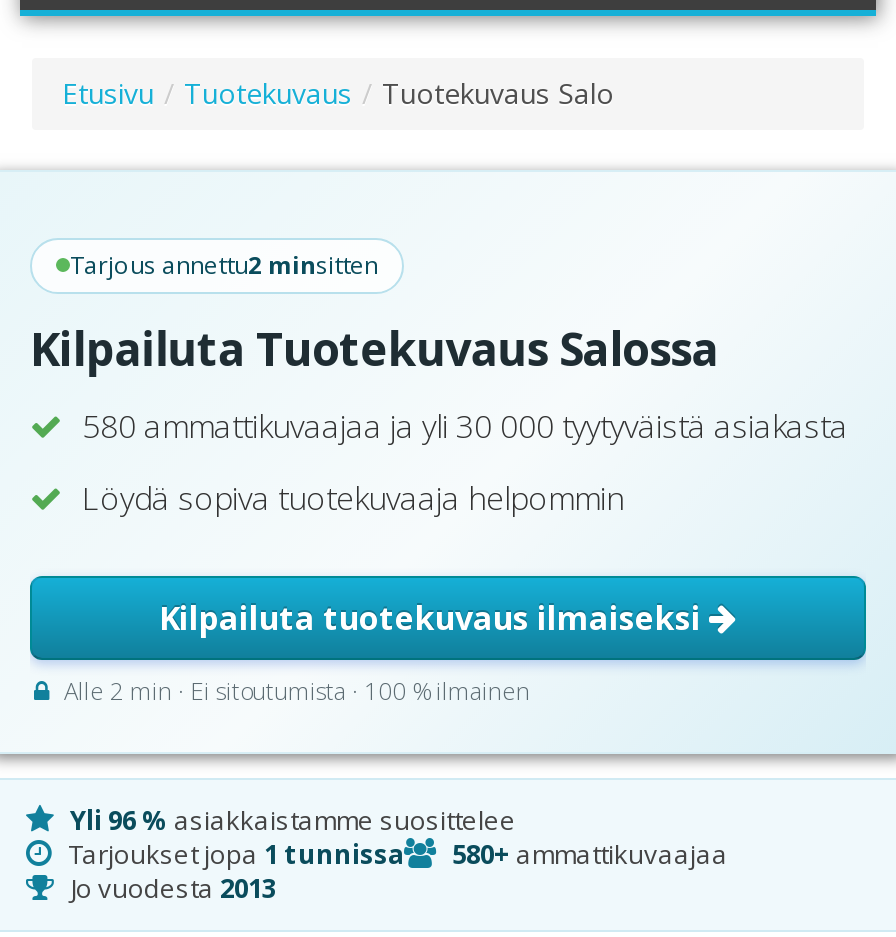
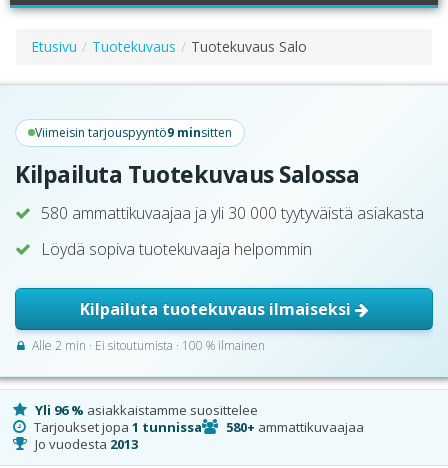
[70,247,378,281] Tarjous annettu2 minsitten -> [35,124,232,141] Viimeisin tarjouspyyntö9 minsitten

